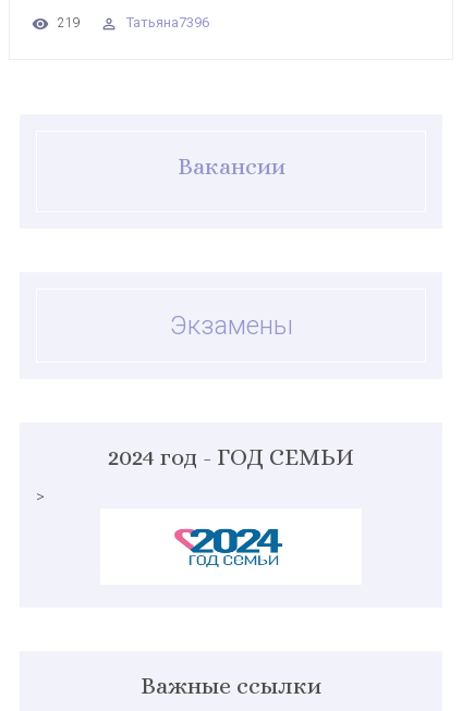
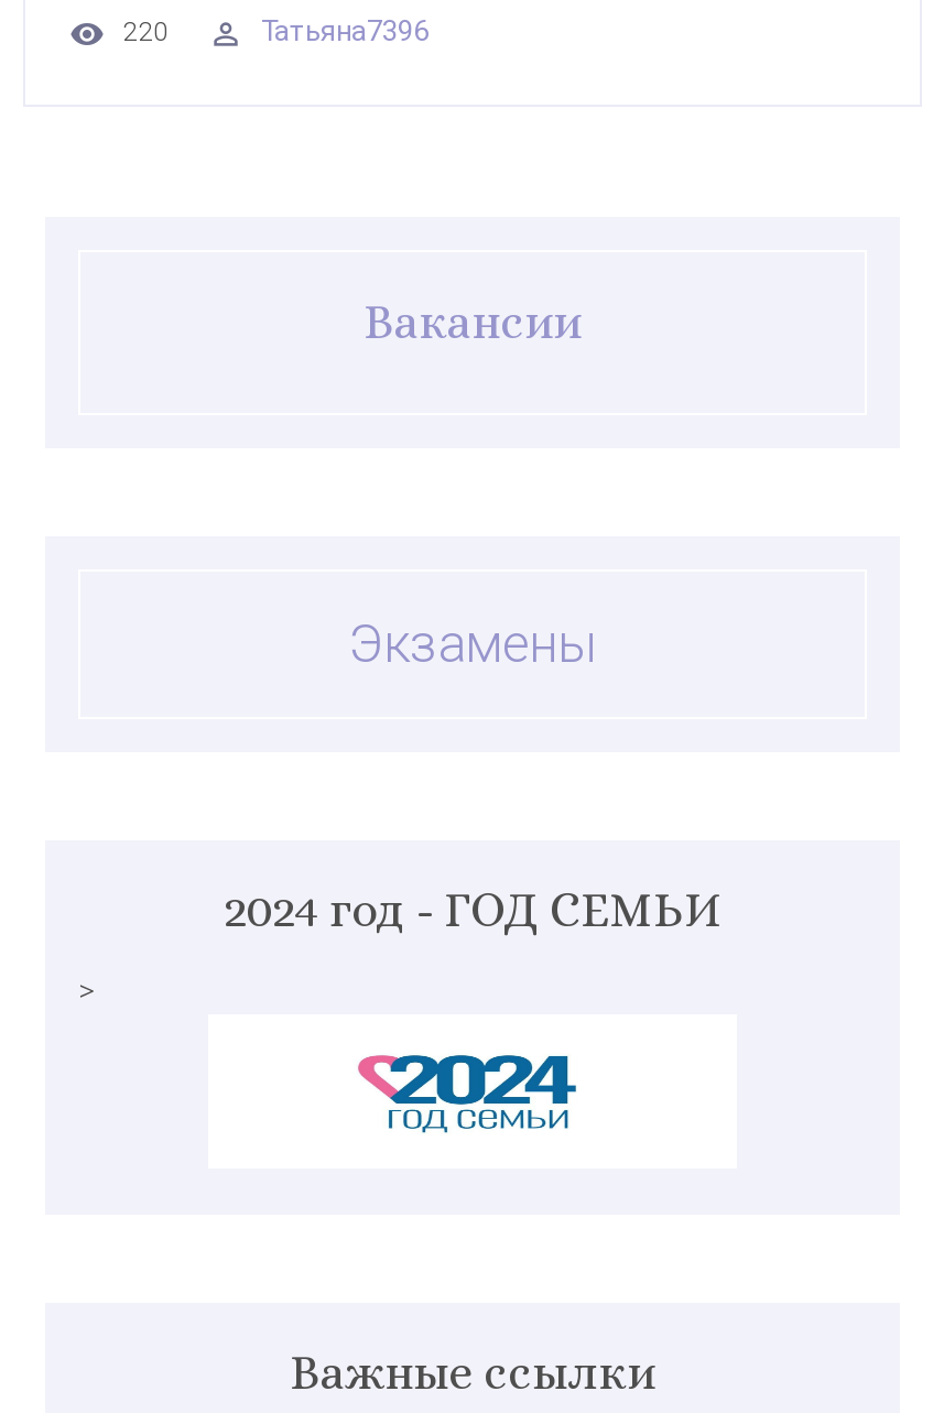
[58,15,81,31] 219 -> [122,17,169,48] 220

